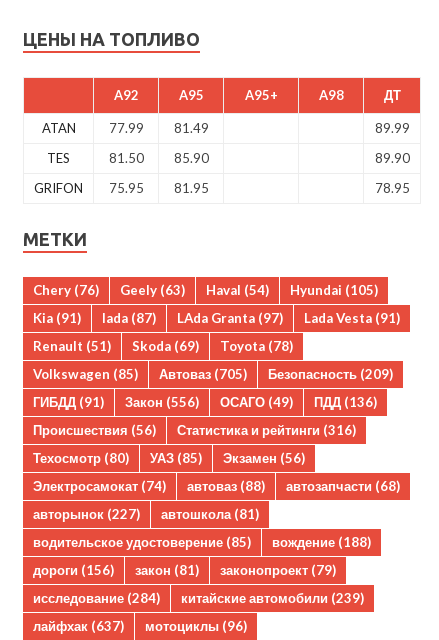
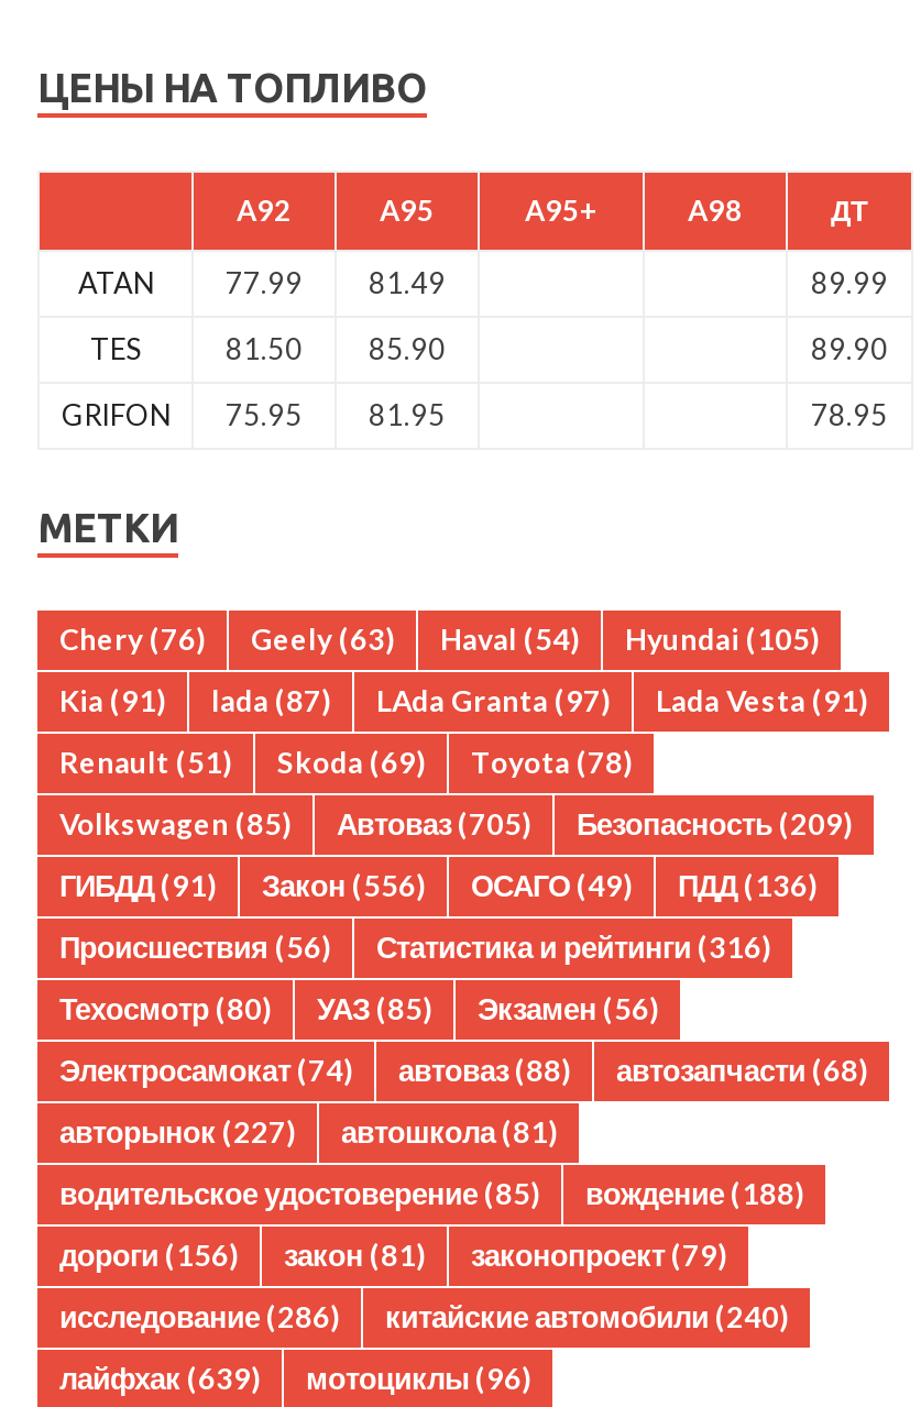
[33,589,160,605] исследование (284) -> [59,1298,339,1333] исследование (286)
[181,589,364,605] китайские автомобили (239) -> [385,1298,788,1333] китайские автомобили (240)
[33,617,247,633] лайфхак (637) мотоциклы (96) -> [59,1360,530,1395] лайфхак (639) мотоциклы (96)

